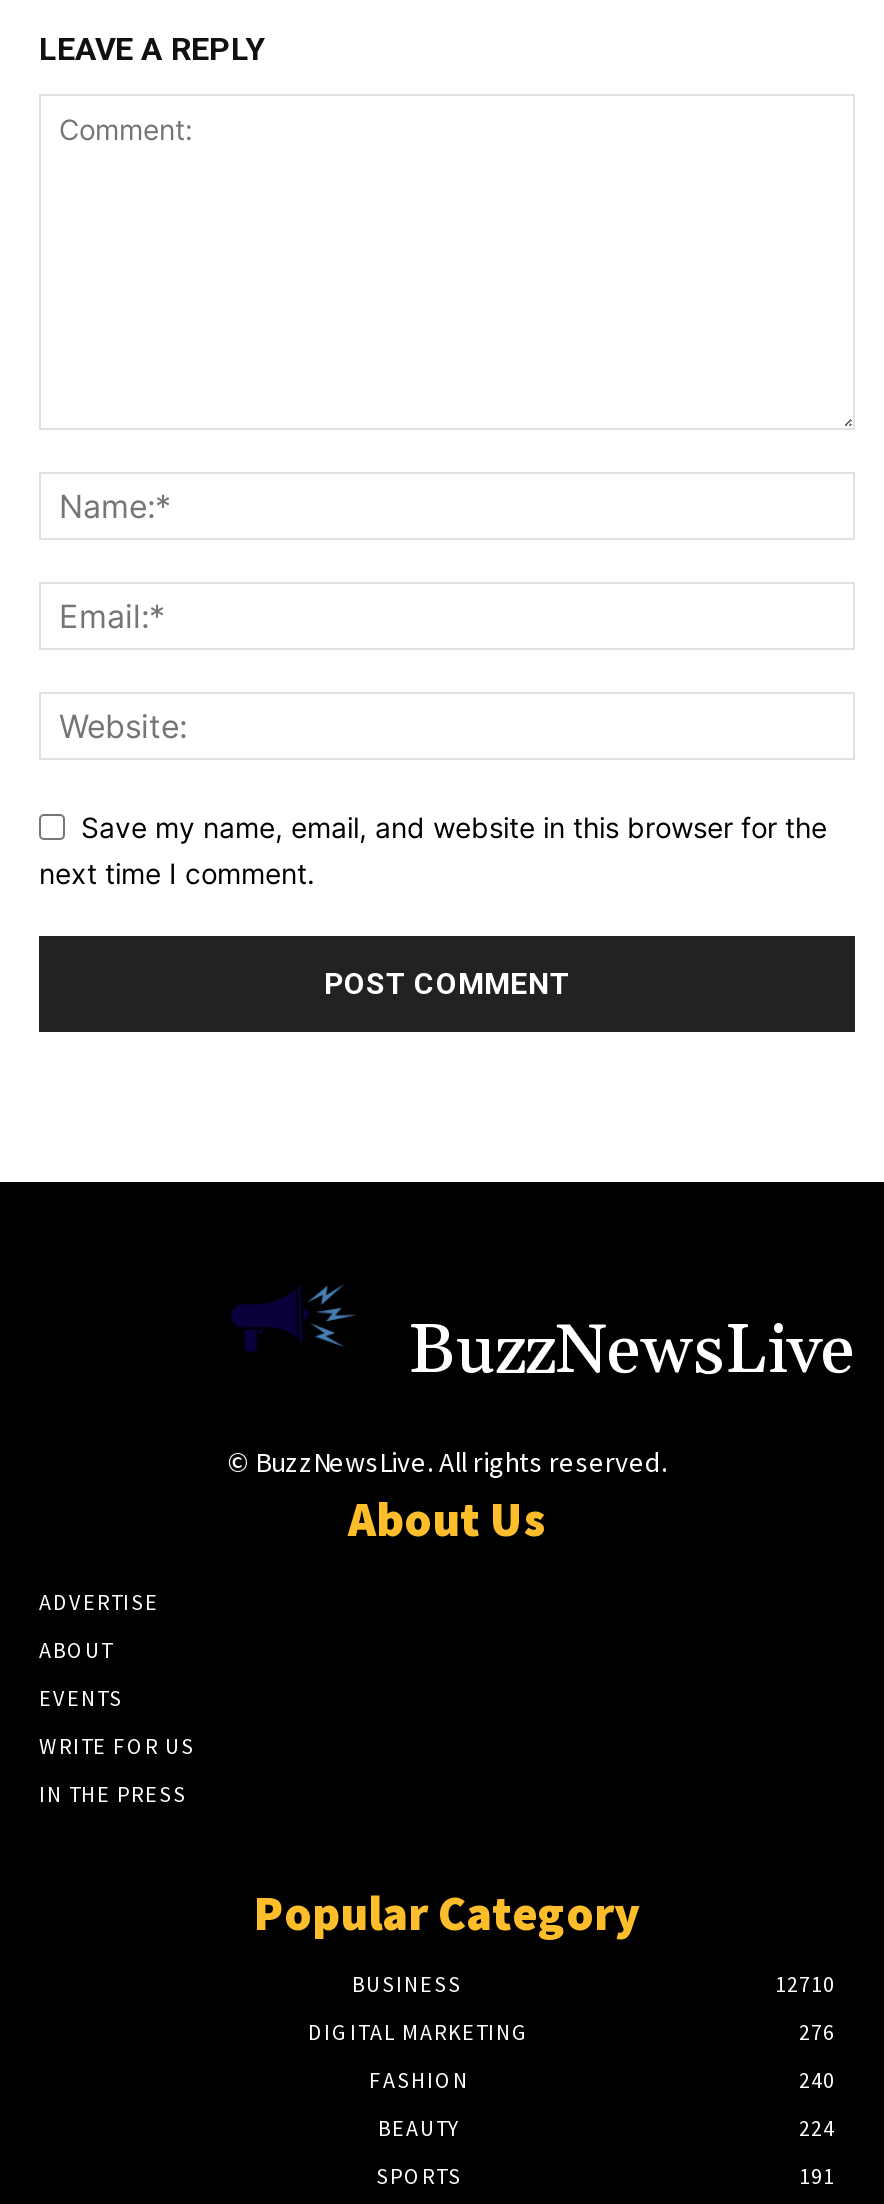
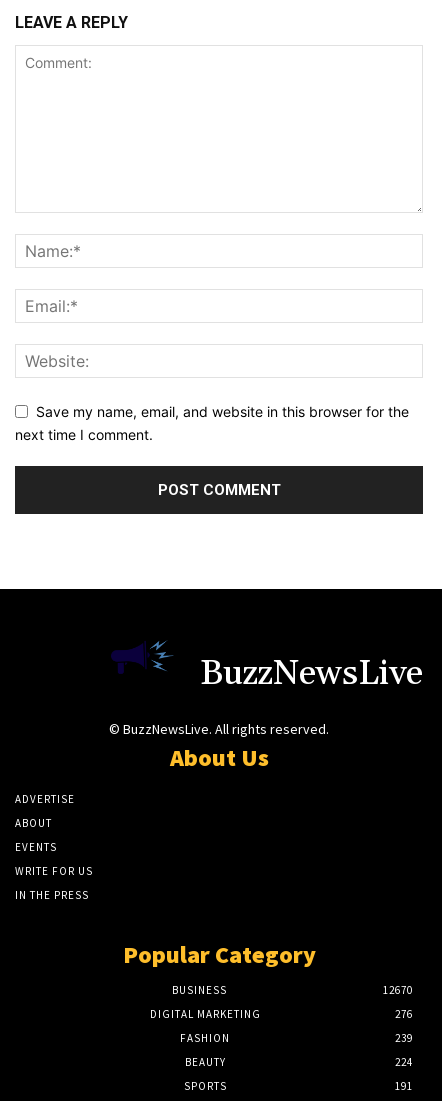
[775,1971,835,1999] 12710 -> [383,983,413,997] 12670
[799,2067,835,2095] 240 -> [395,1031,413,1045] 239

